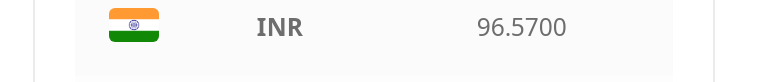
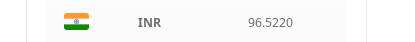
[477,11,567,45] 96.5700 -> [248,14,293,31] 96.5220

